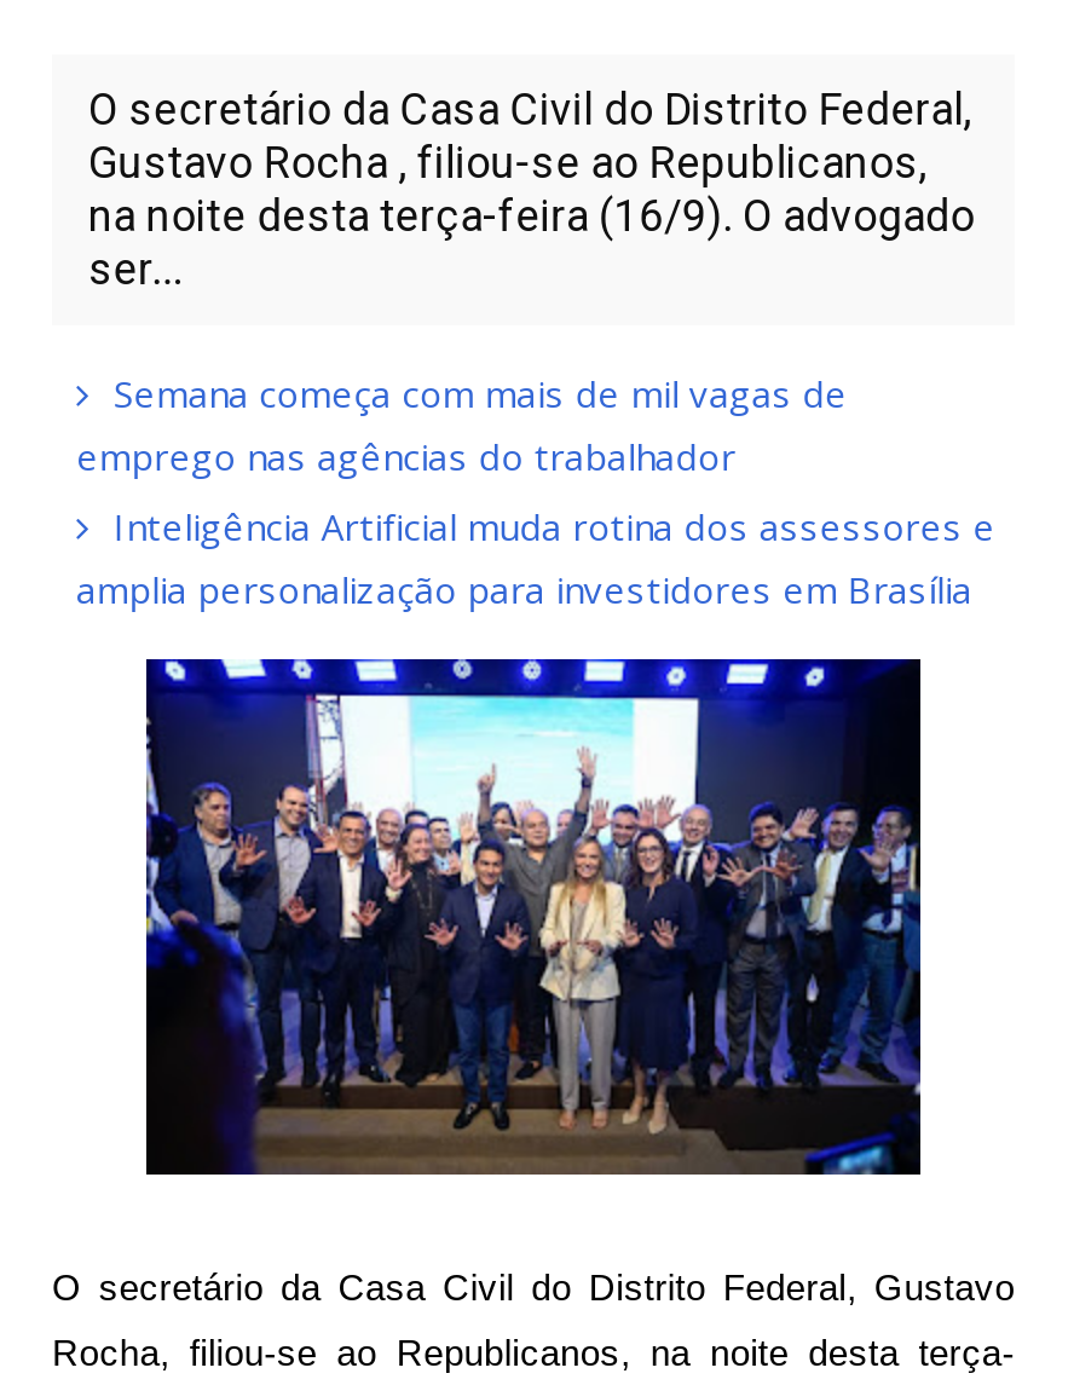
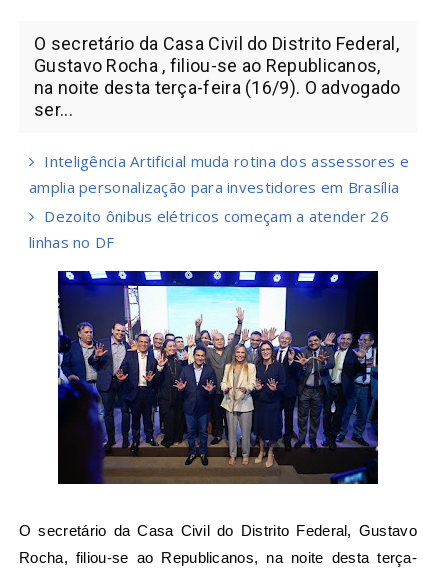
[76,368,847,479] Semana começa com mais de mil vagas de | emprego nas agências do trabalhador -> none
moved [76,501,995,613] -> [29,151,409,197]: Inteligência Artificial muda rotina dos assessores e | amplia personalização para investidores em Brasília
none -> [29,206,389,252] Dezoito ônibus elétricos começam a atender 26 | linhas no DF

